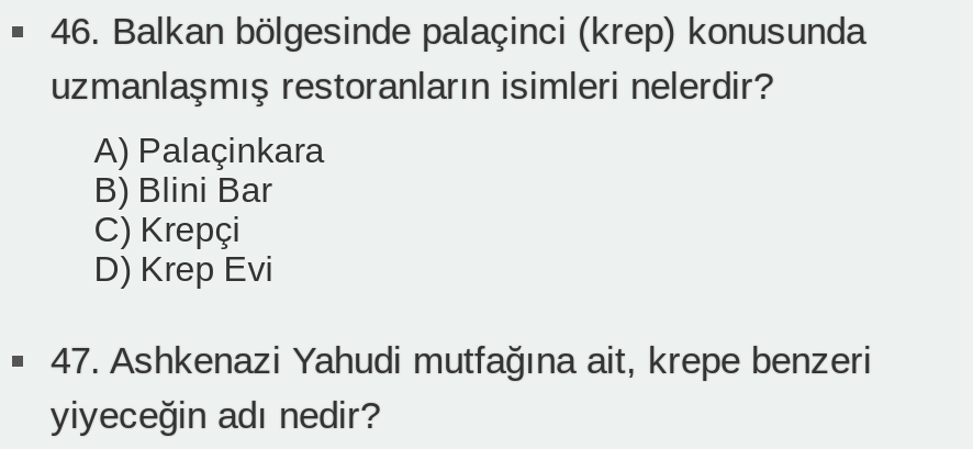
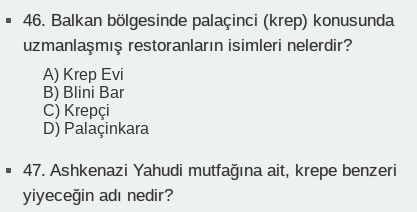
[94,132,325,169] A) Palaçinkara -> [43,66,124,83] A) Krep Evi
[94,250,274,287] D) Krep Evi -> [43,120,149,137] D) Palaçinkara

